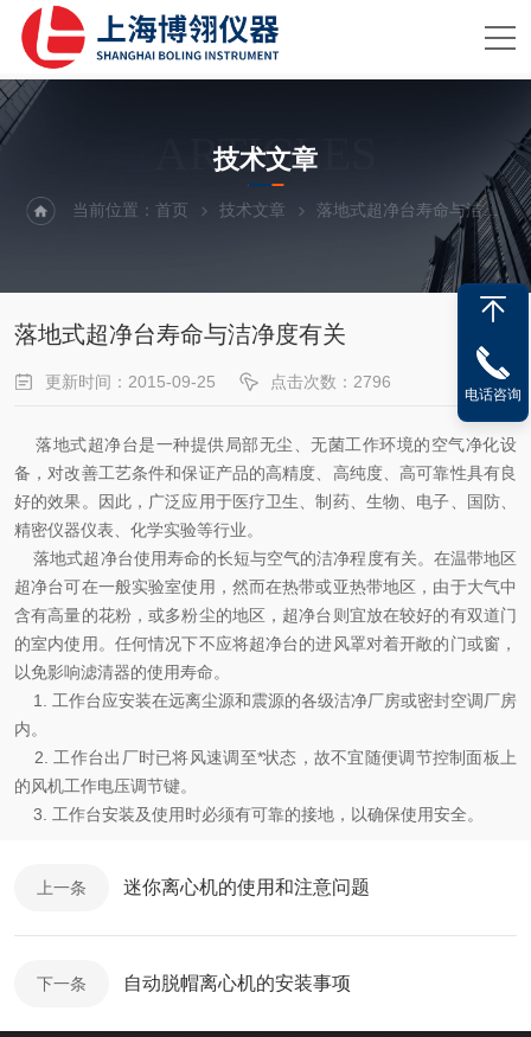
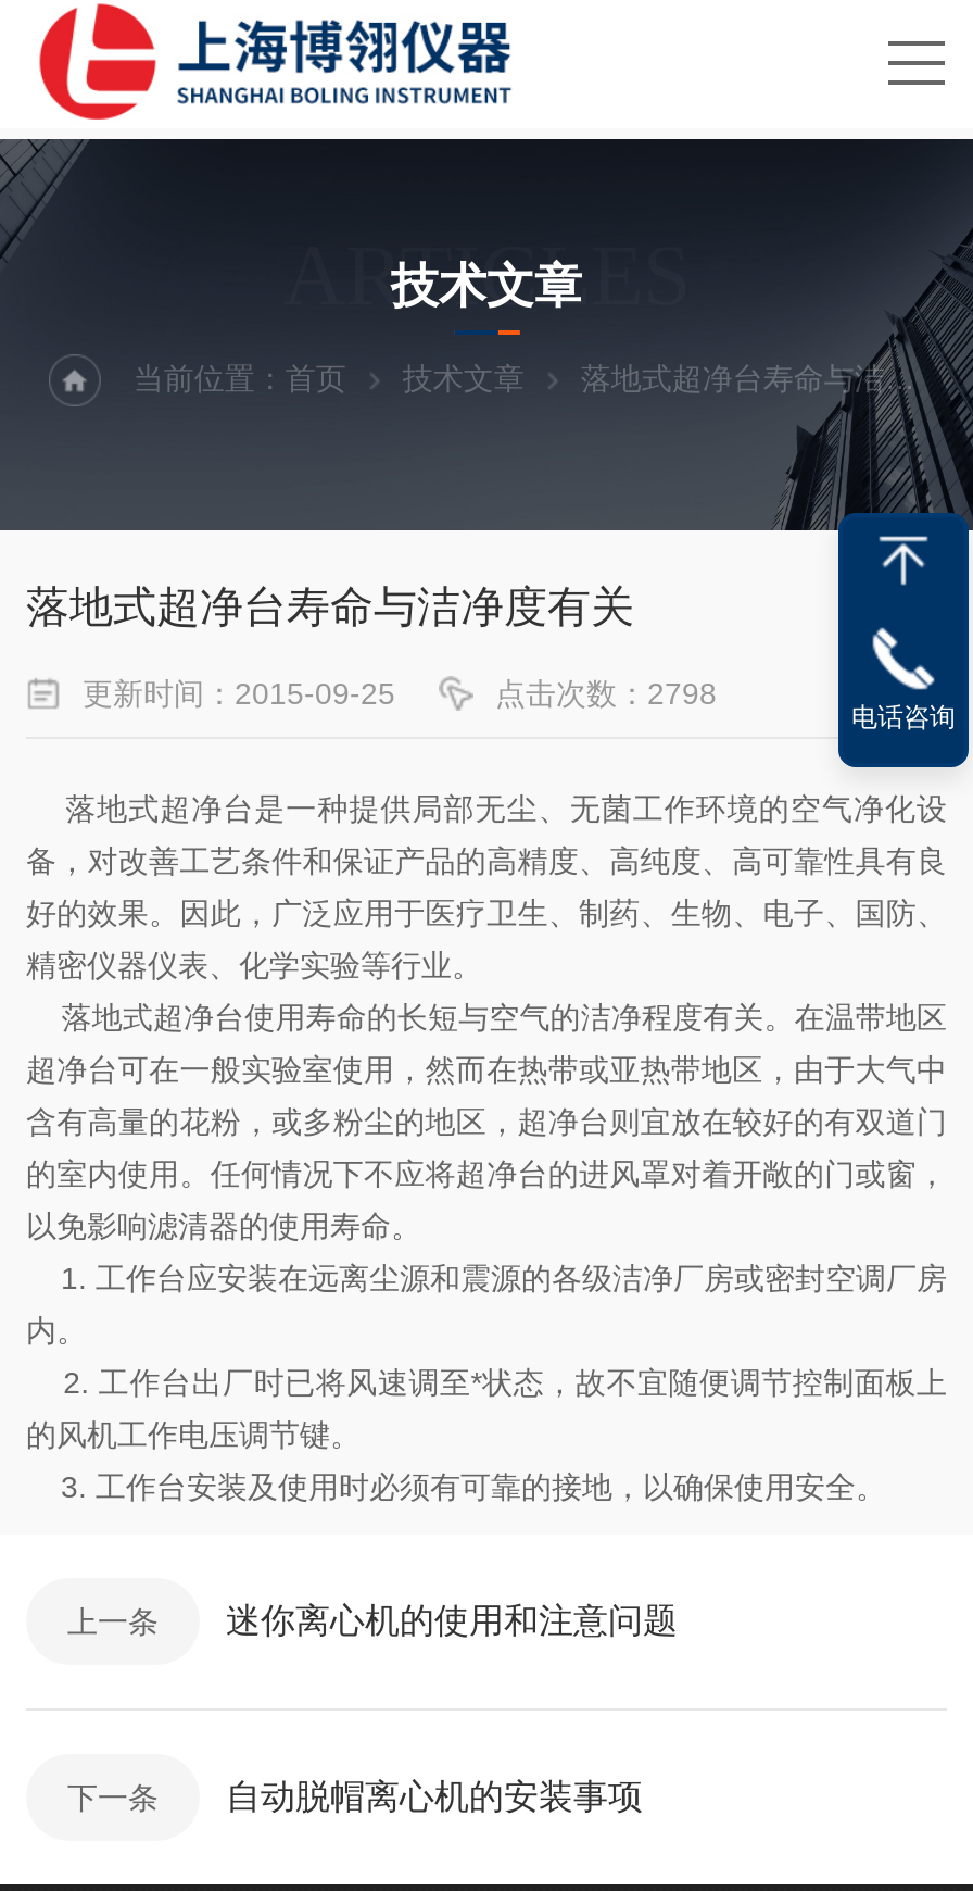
[270,372,391,391] 点击次数：2796 -> [495,676,717,711] 点击次数：2798

